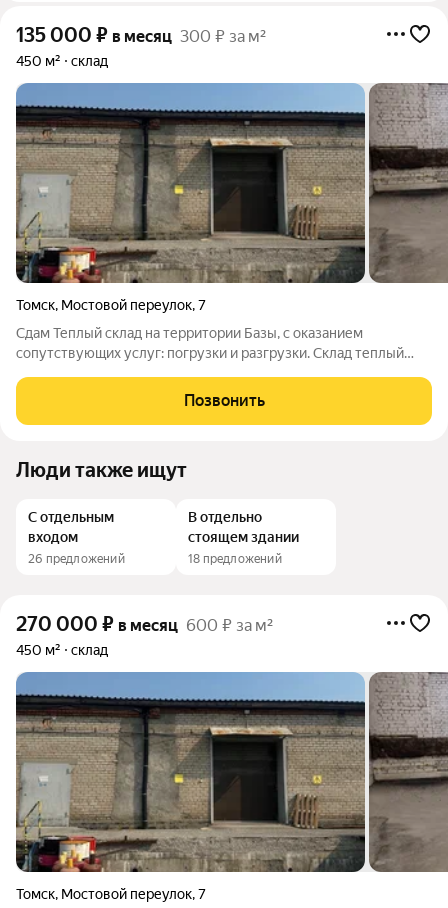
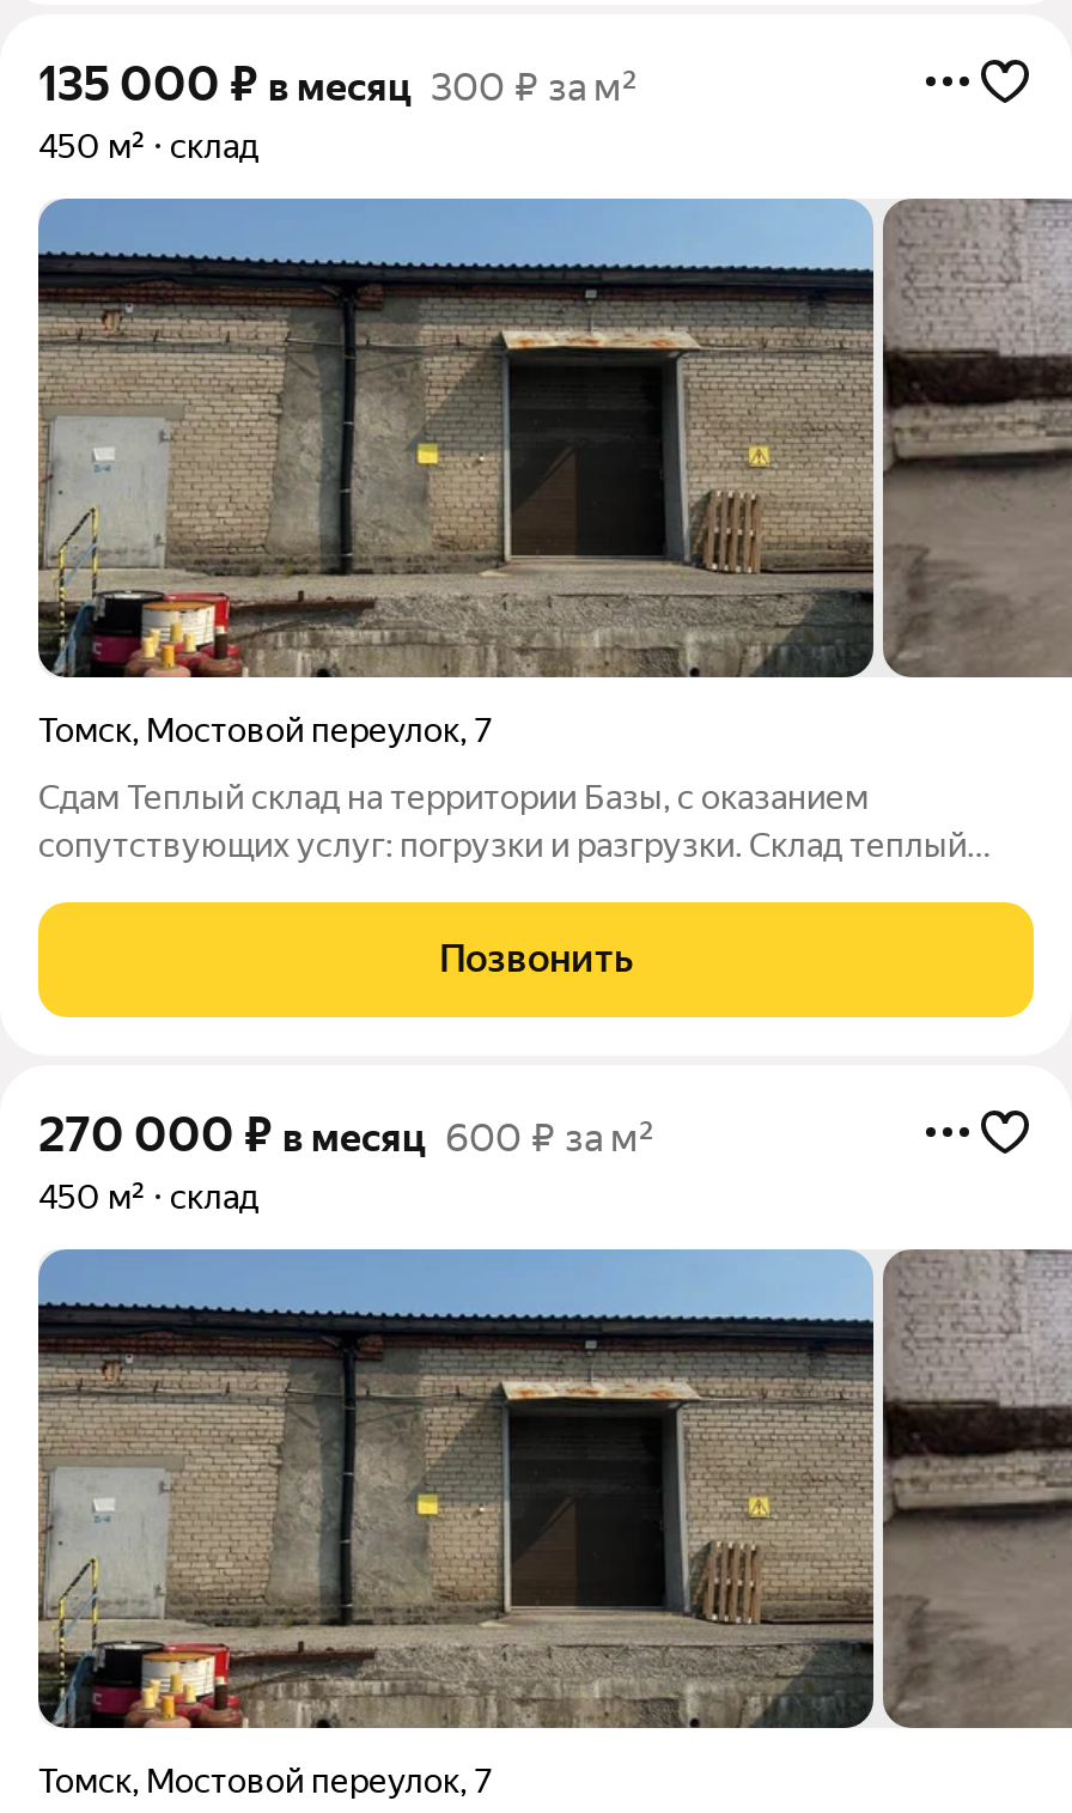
[16,458,187,566] Люди также ищут | С отдельным | входом | 26 предложений -> none
[188,509,299,566] В отдельно | стоящем здании | 18 предложений -> none

